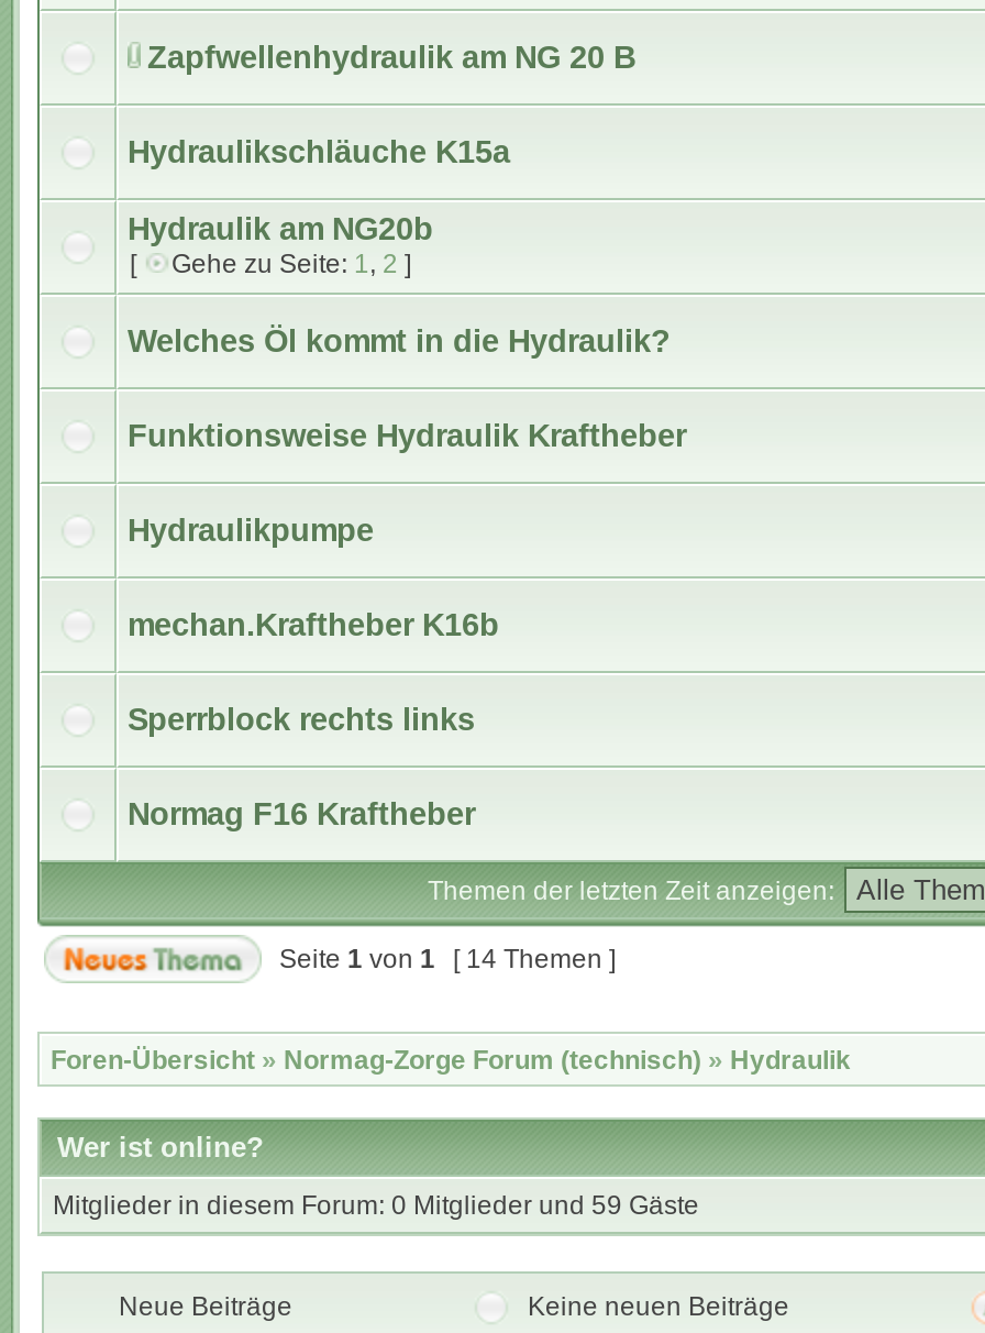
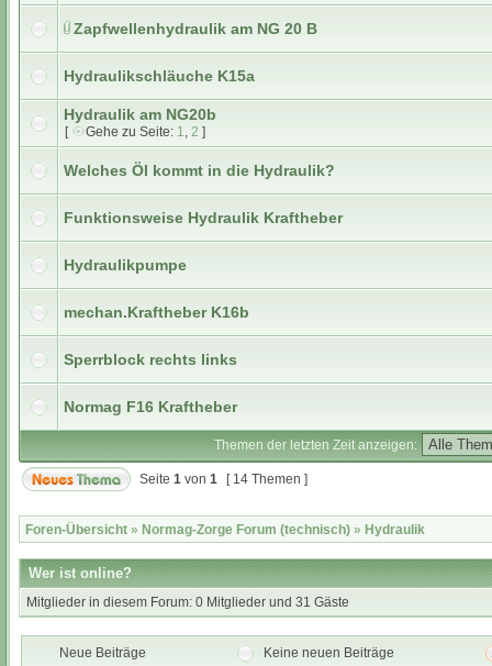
[53,1190,699,1221] Mitglieder in diesem Forum: 0 Mitglieder und 59 Gäste -> [26,595,349,610] Mitglieder in diesem Forum: 0 Mitglieder und 31 Gäste

